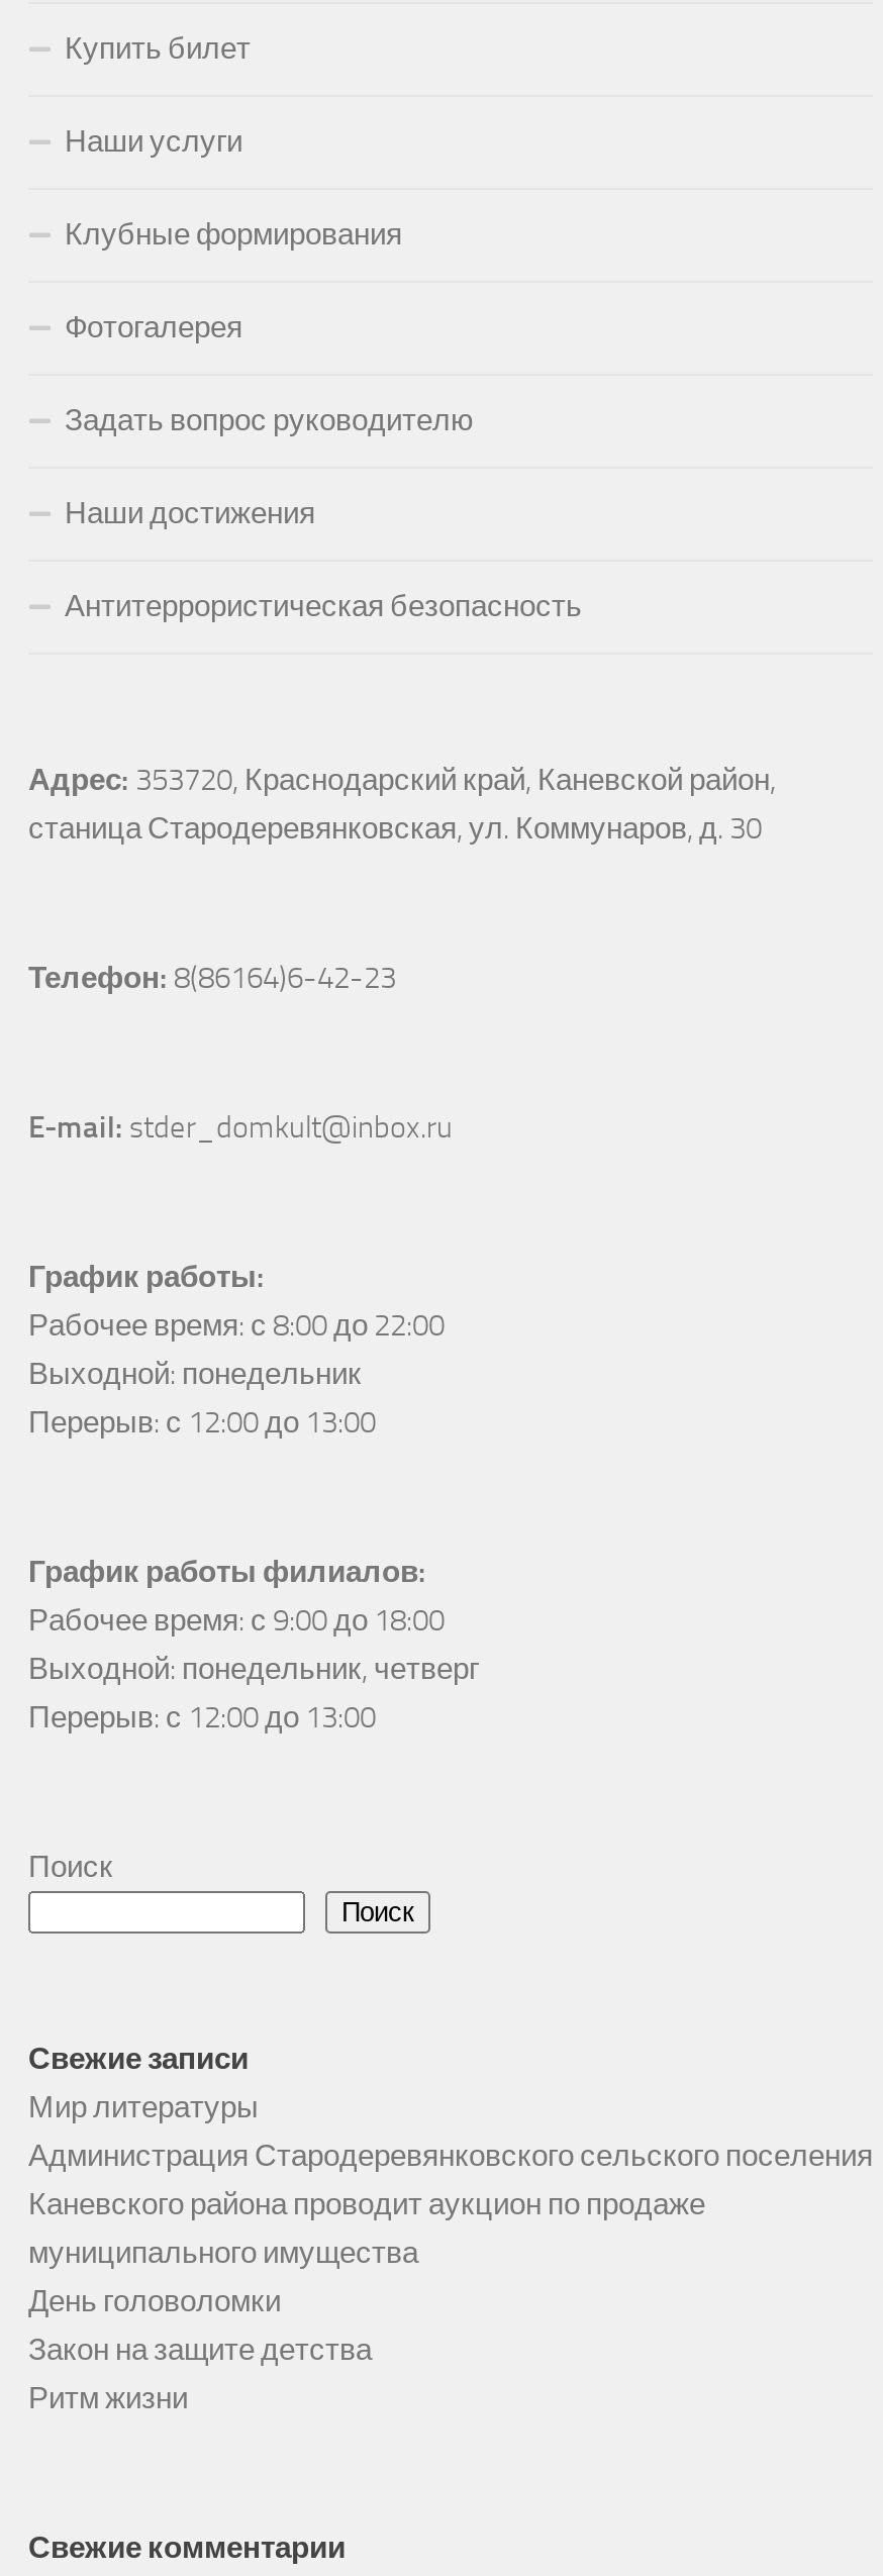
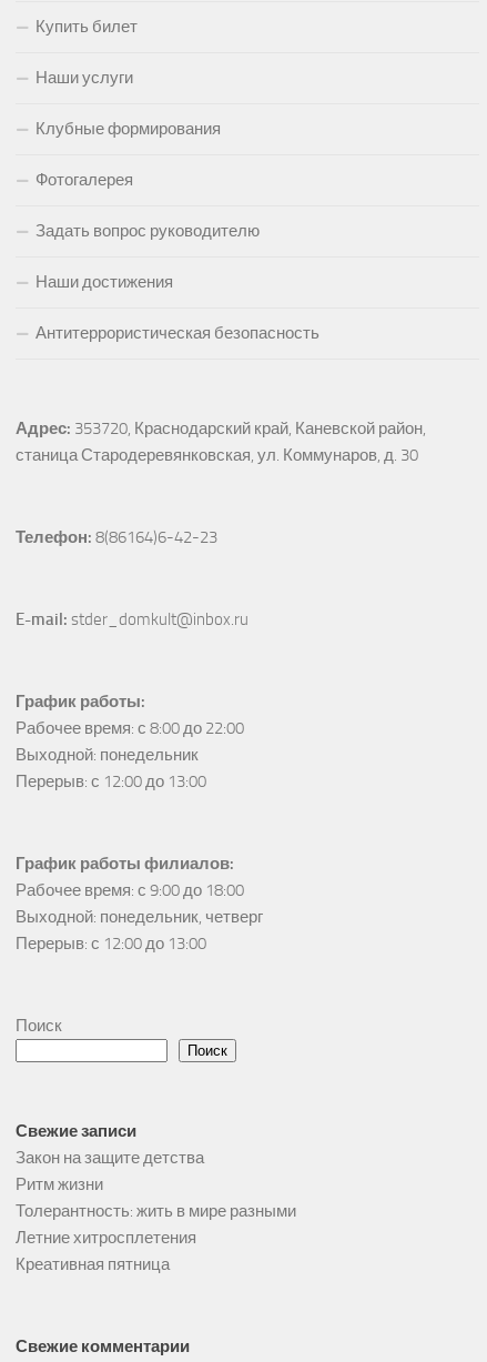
[28,2089,873,2320] Мир литературы | Администрация Стародеревянковского сельского поселения | Каневского района проводит аукцион по продаже | муниципального имущества | День головоломки -> none
moved [28,2332,372,2417] -> [16,1148,204,1195]: Закон на защите детства | Ритм жизни
none -> [16,1201,296,1275] Толерантность: жить в мире разными | Летние хитросплетения | Креативная пятница

